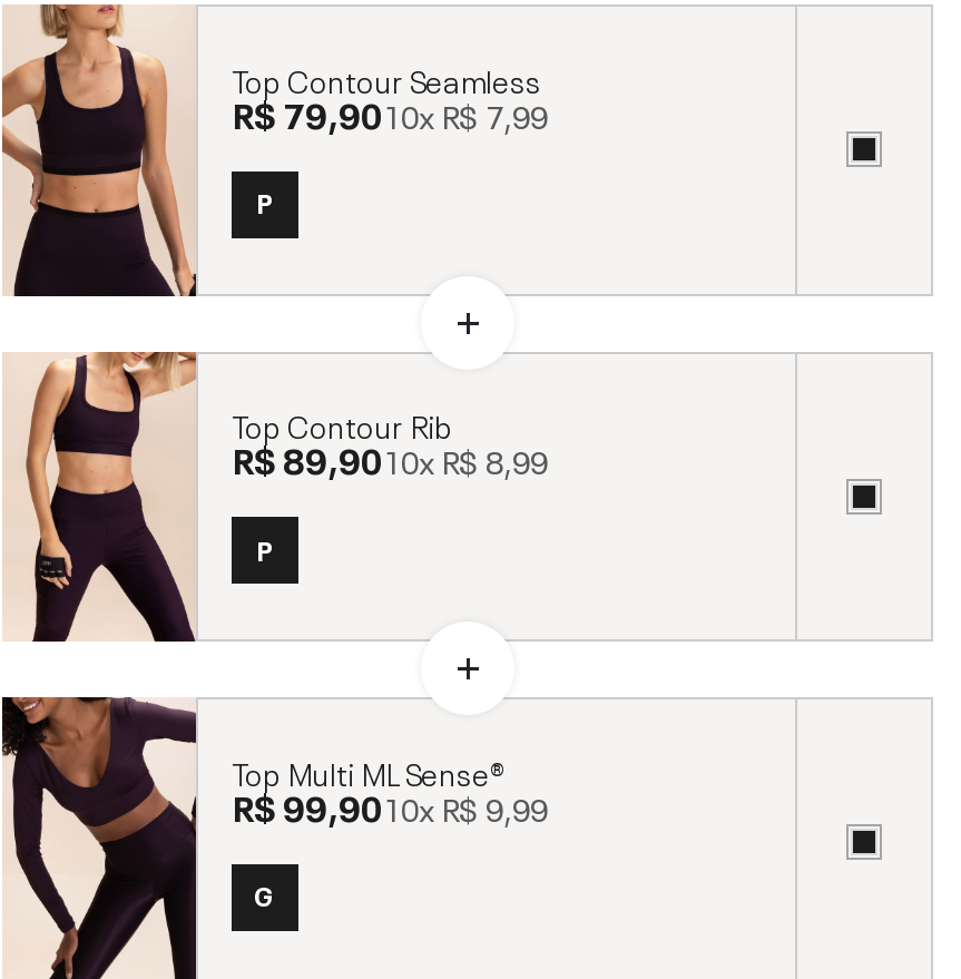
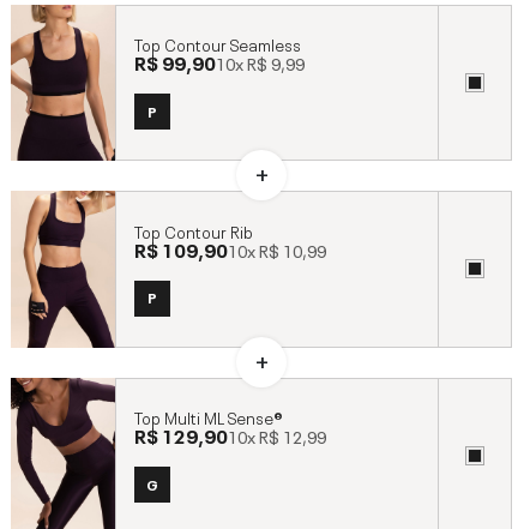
[232,84,548,137] R$ 79,9010xR$ 7,99 -> [134,47,305,76] R$ 99,9010xR$ 9,99
[232,431,548,484] R$ 89,9010xR$ 8,99 -> [134,234,326,262] R$ 109,9010xR$ 10,99
[232,777,548,830] R$ 99,9010xR$ 9,99 -> [134,420,326,449] R$ 129,9010xR$ 12,99

